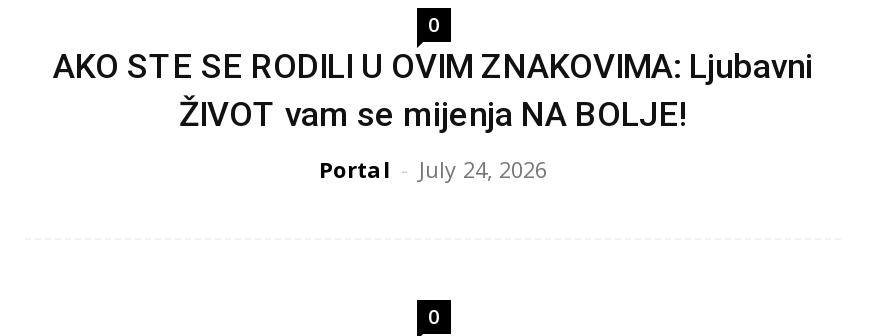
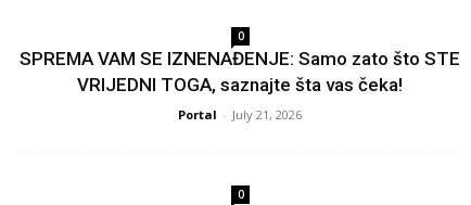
[53,46,813,134] AKO STE SE RODILI U OVIM ZNAKOVIMA: Ljubavni | ŽIVOT vam se mijenja NA BOLJE! -> [20,48,460,96] SPREMA VAM SE IZNENAĐENJE: Samo zato što STE | VRIJEDNI TOGA, saznajte šta vas čeka!
[319,154,547,184] Portal - July 24, 2026 -> [178,107,302,123] Portal - July 21, 2026

